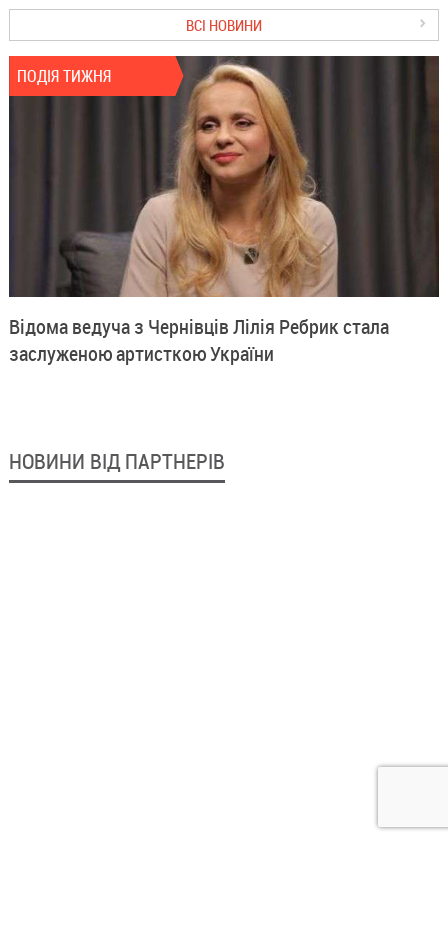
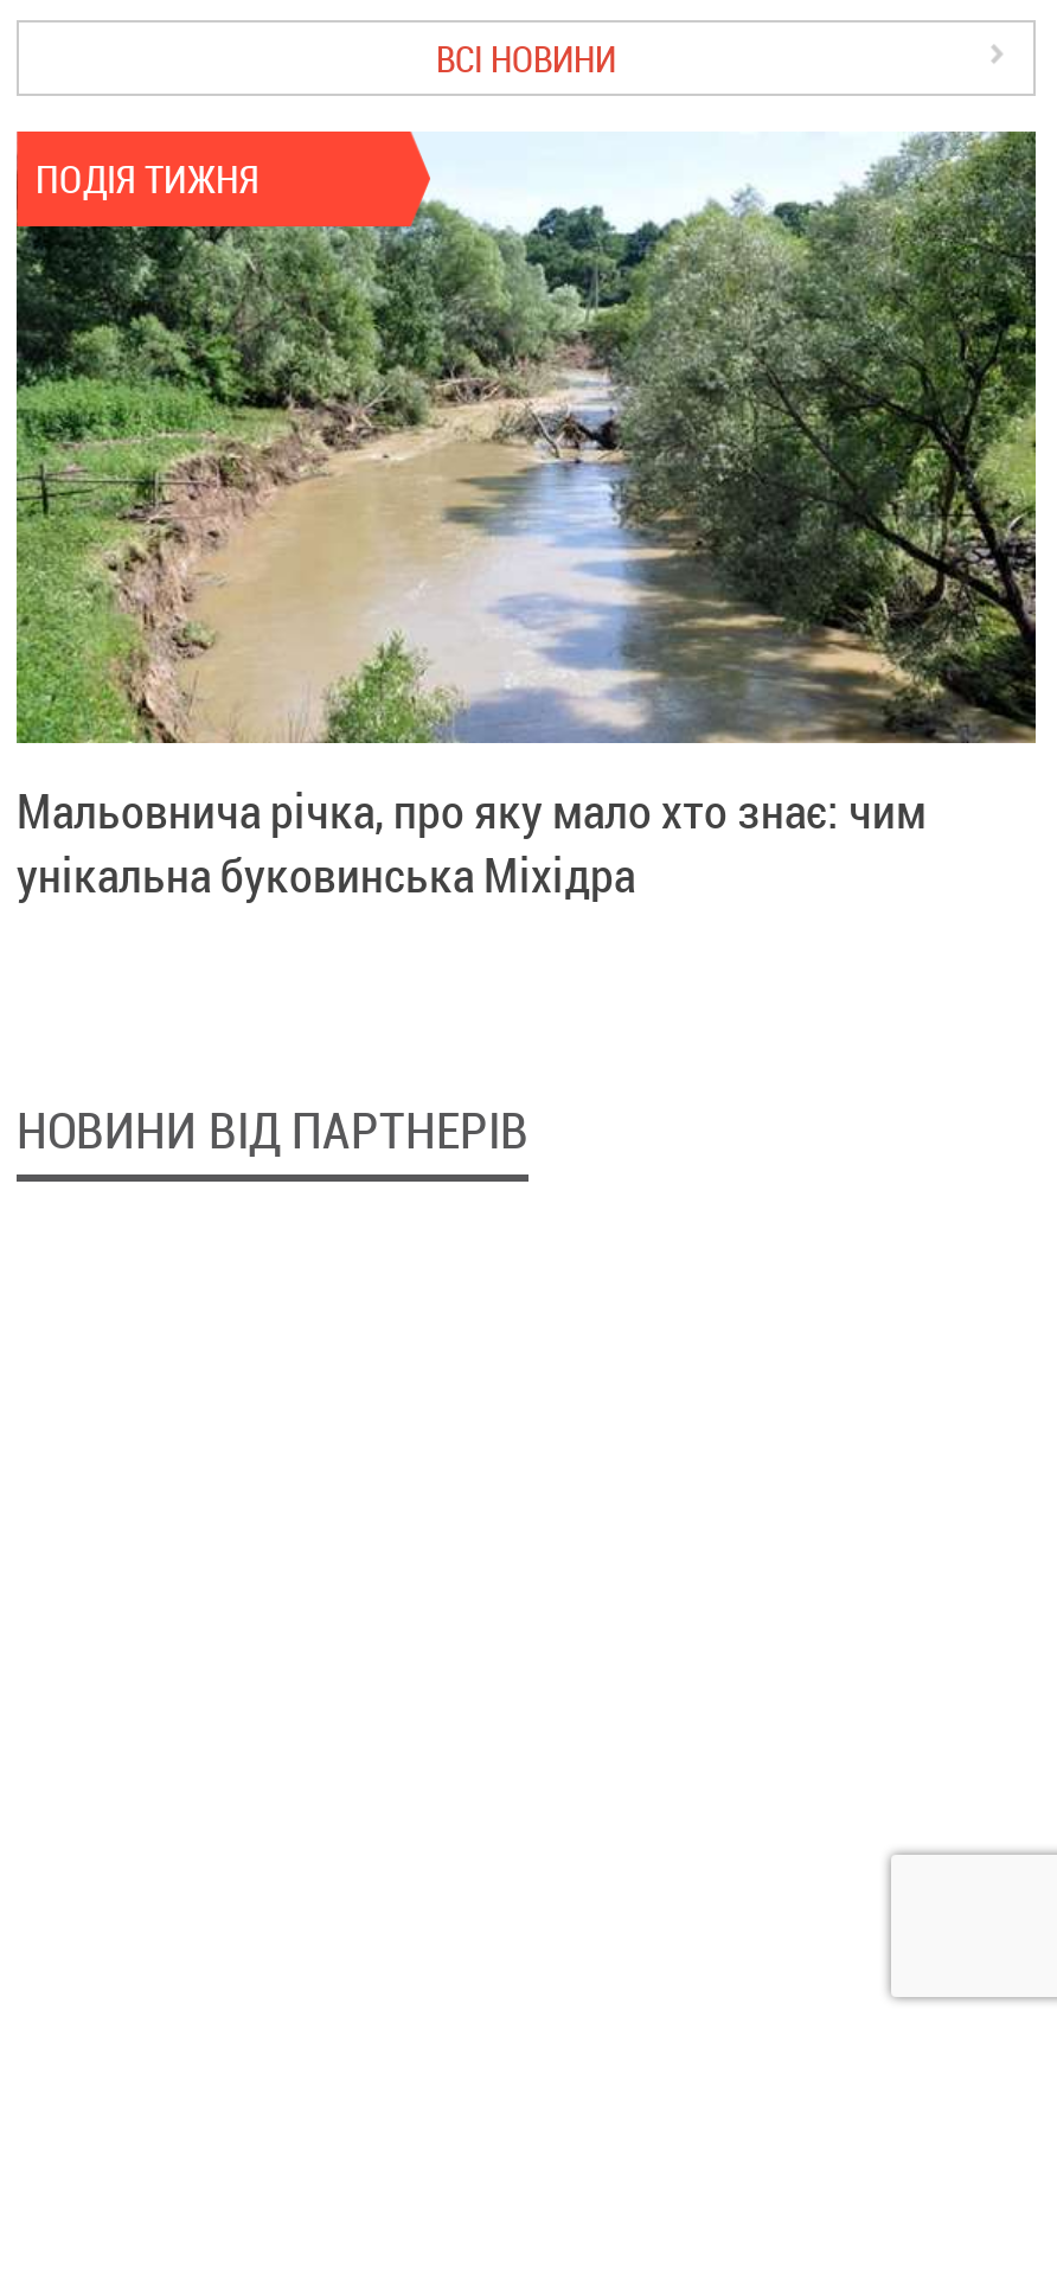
[8,55,440,367] [image] | Відома ведуча з Чернівців Лілія Ребрик стала | заслуженою артисткою України -> [14,132,1038,906] [image] | Мальовнича річка, про яку мало хто знає: чим | унікальна буковинська Міхідра

